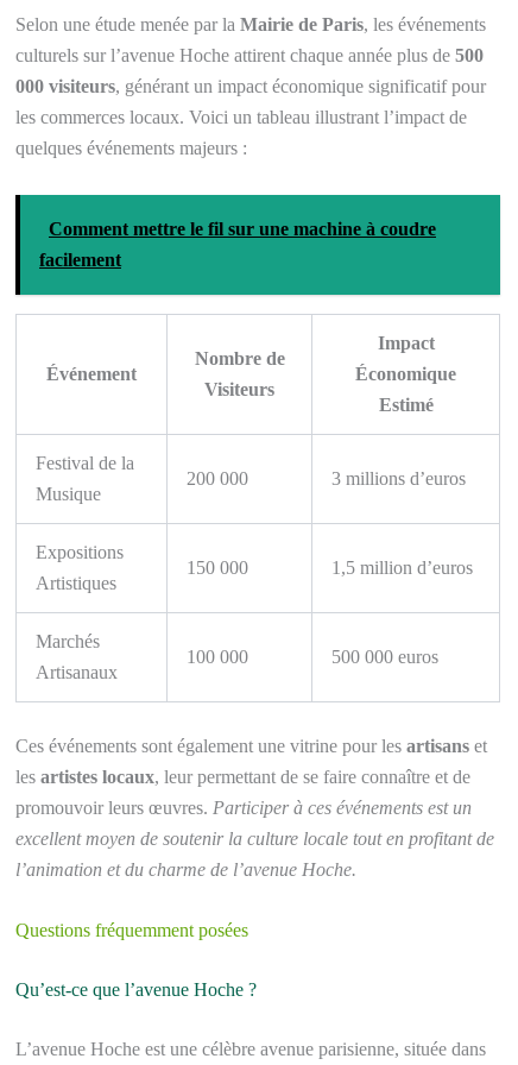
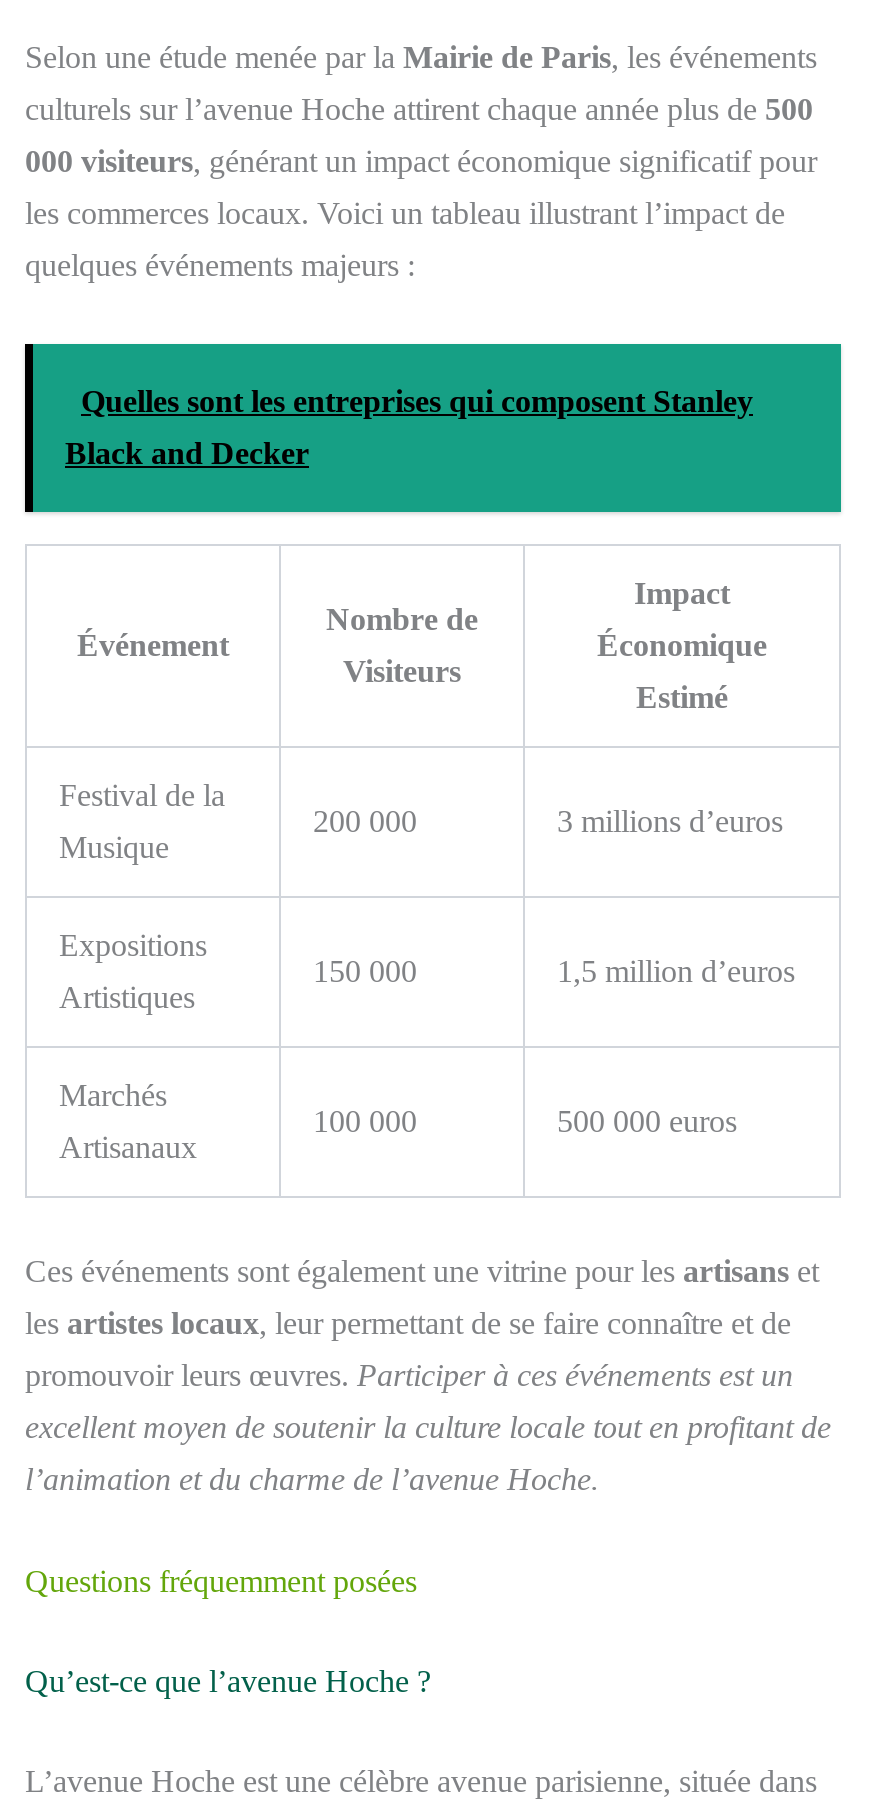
[49,218,436,238] Comment mettre le fil sur une machine à coudre -> [81,383,753,417] Quelles sont les entreprises qui composent Stanley
[39,249,121,269] facilement -> [65,435,309,469] Black and Decker

